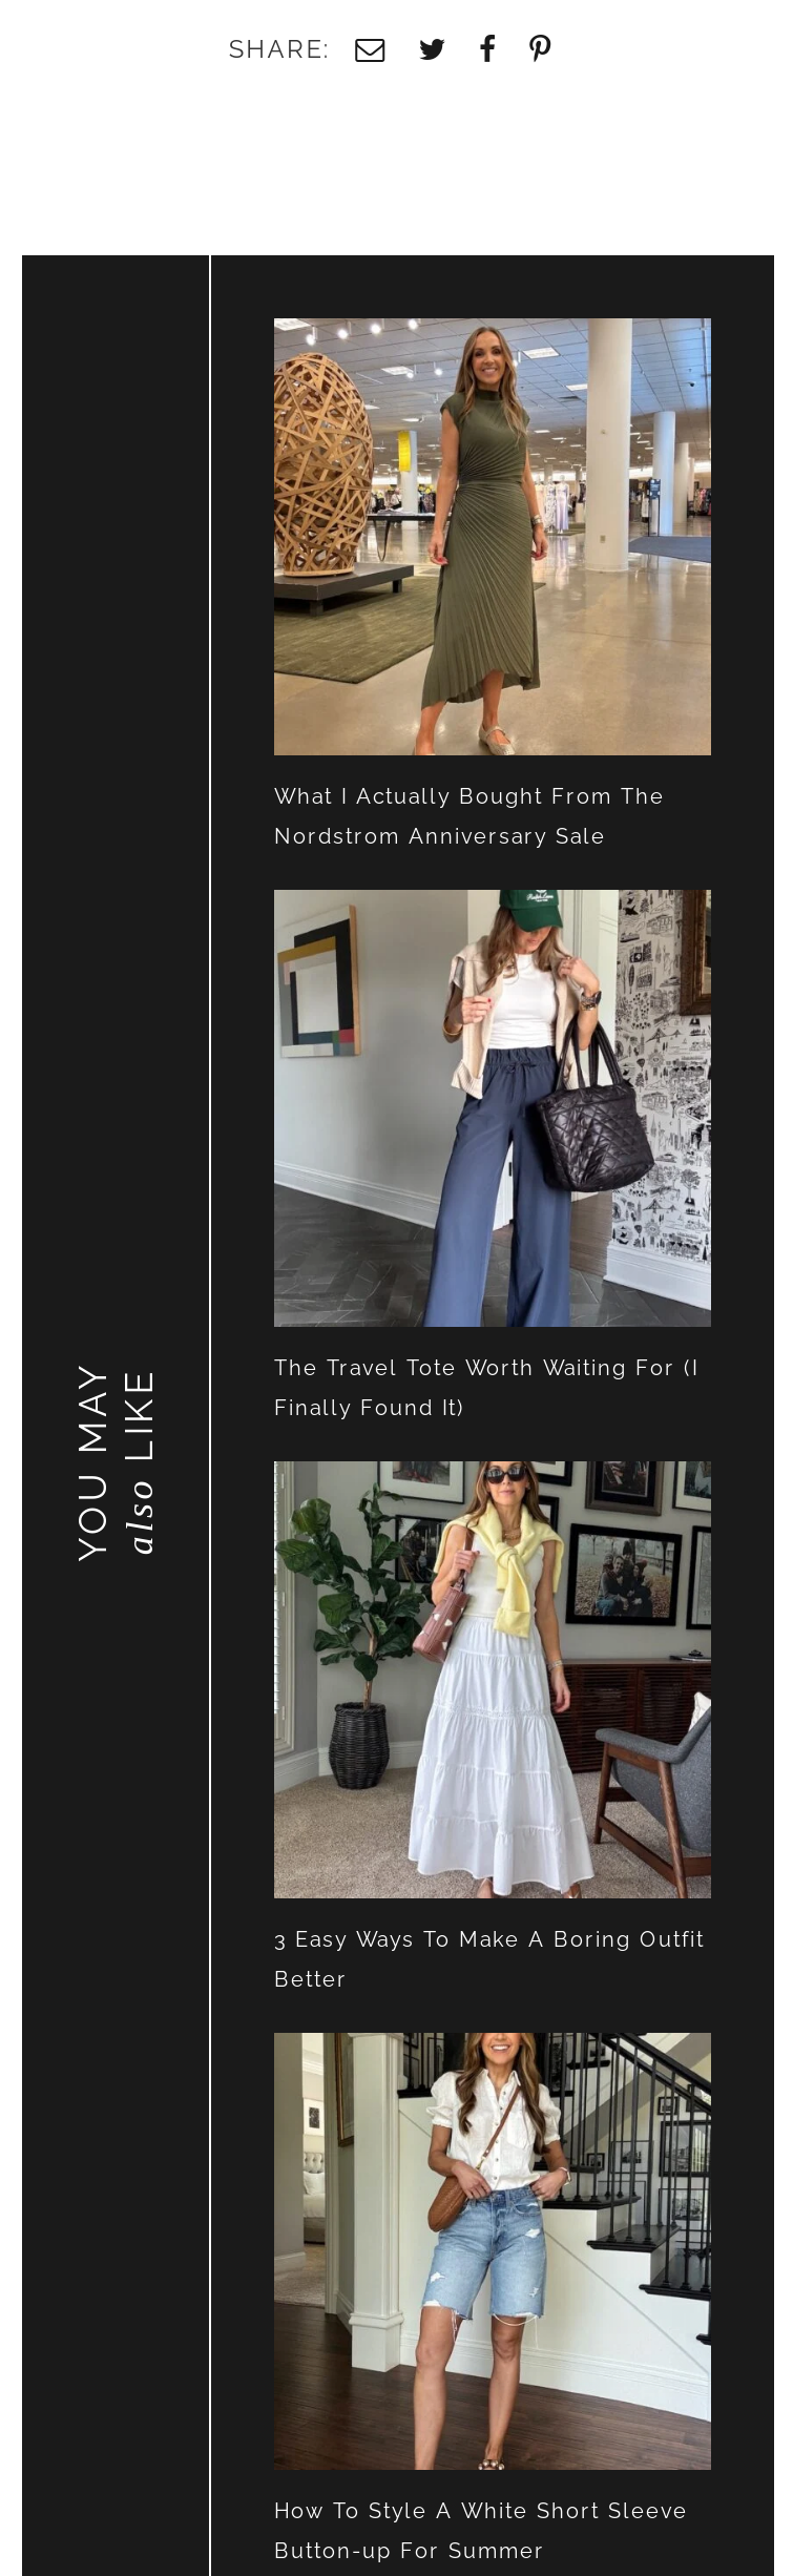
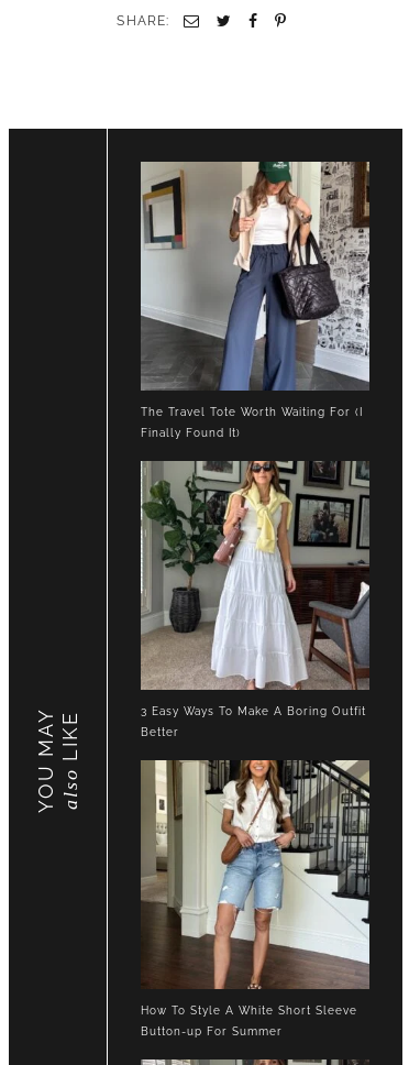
[272,316,713,847] [image] | What I Actually Bought From The | Nordstrom Anniversary Sale -> none

